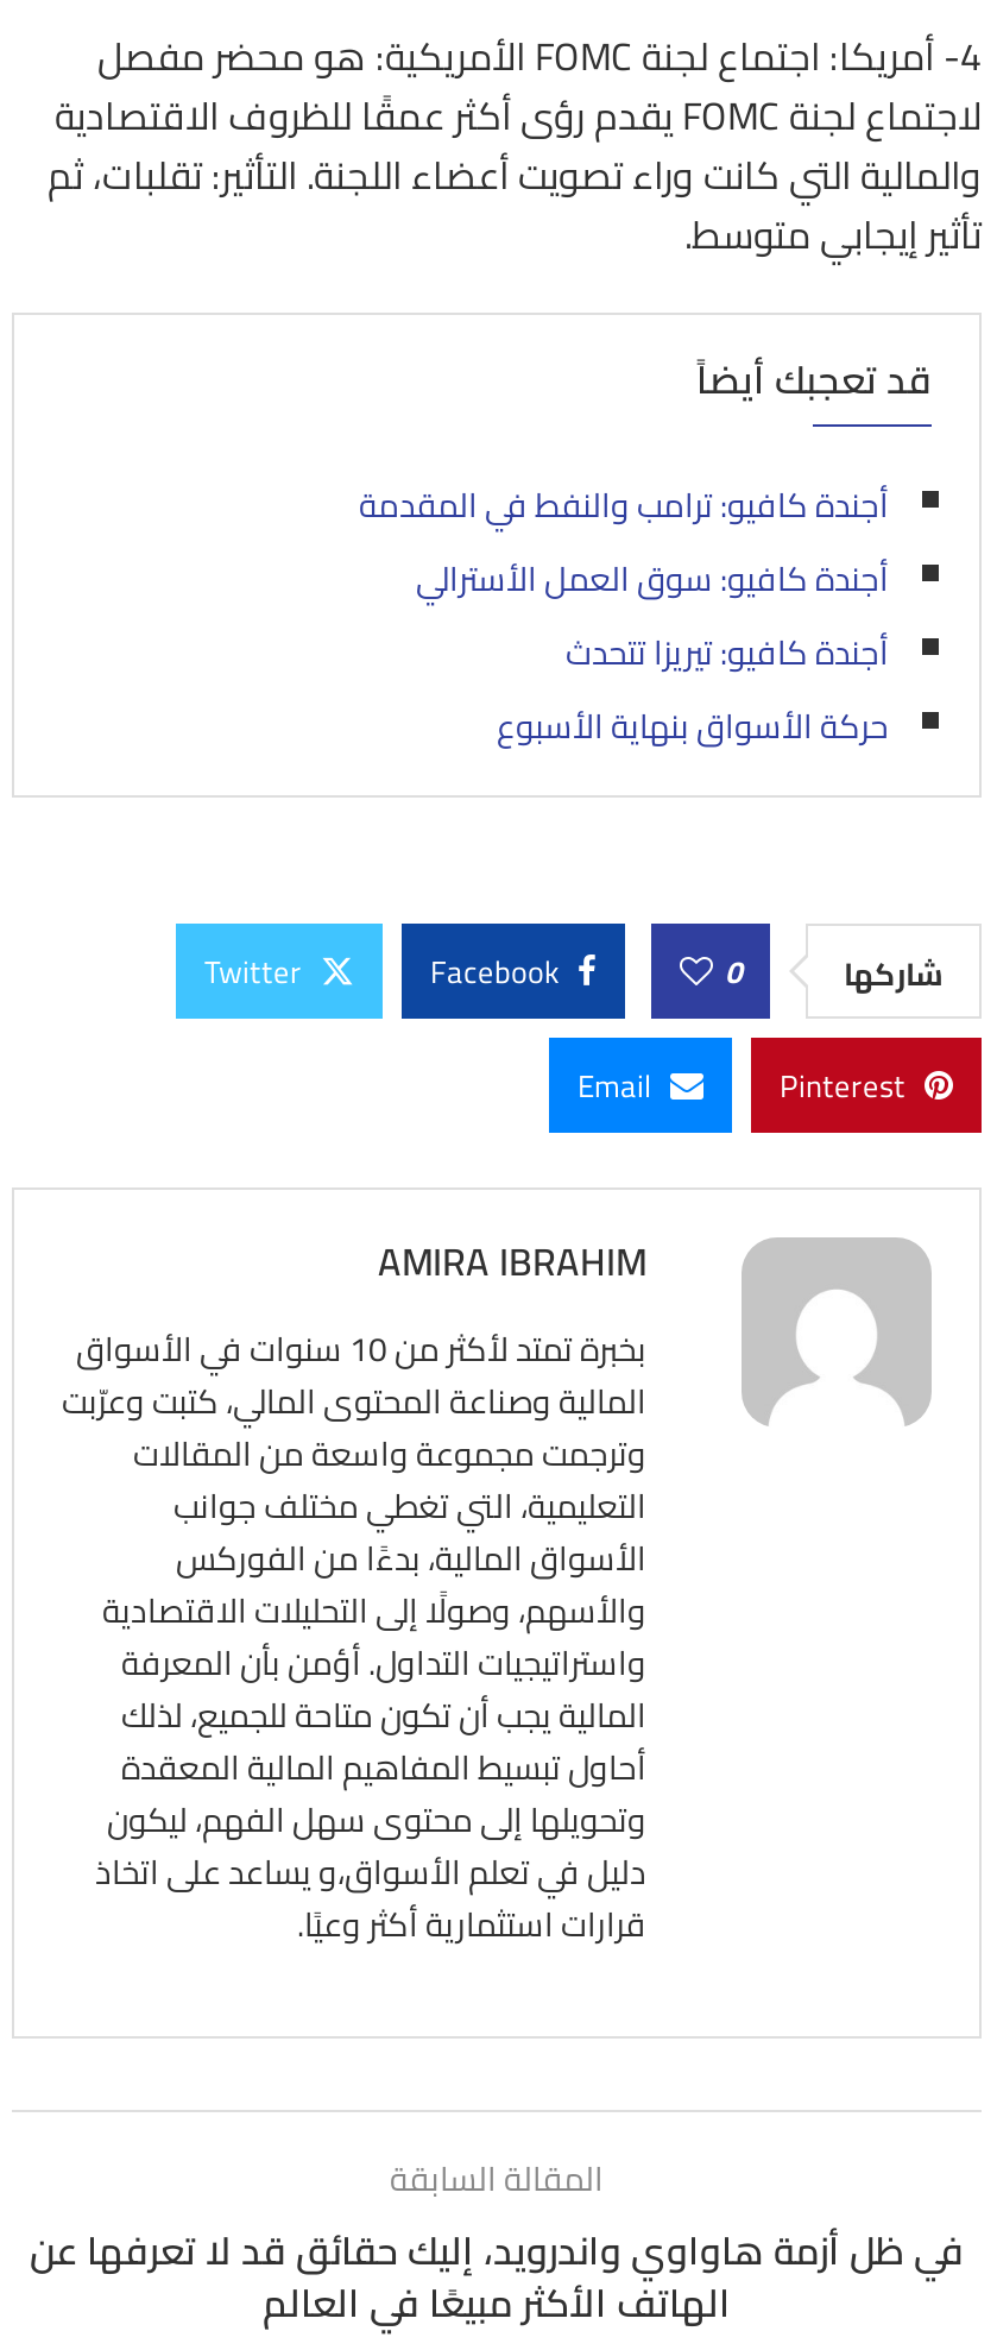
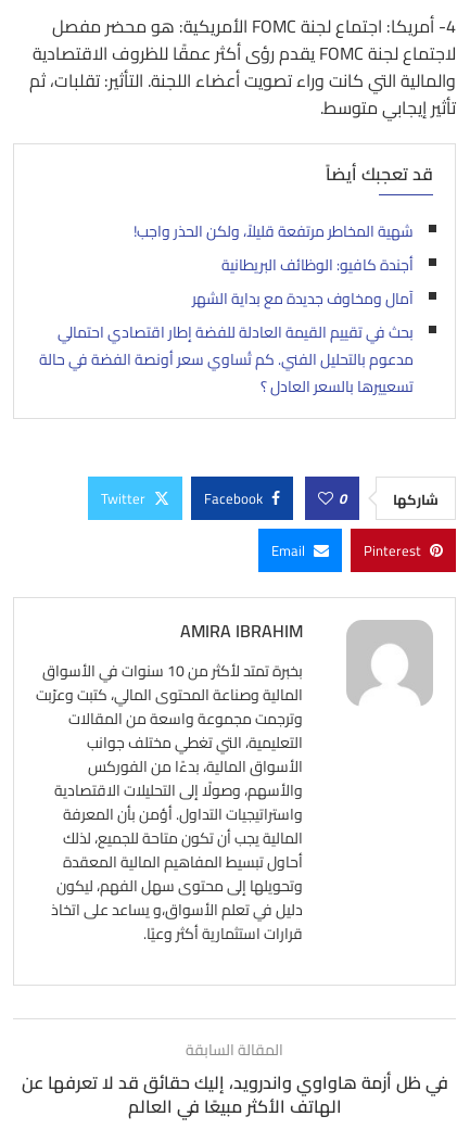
[359,475,889,757] أجندة كافيو: ترامب والنفط في المقدمة | أجندة كافيو: سوق العمل الأسترالي | أجندة كافيو: تيريزا تتحدث | حركة الأسواق بنهاية الأسبوع -> [39,217,414,401] شهية المخاطر مرتفعة قليلاً، ولكن الحذر واجب! | أجندة كافيو: الوظائف البريطانية | آمال ومخاوف جديدة مع بداية الشهر | بحث في تقييم القيمة العادلة للفضة إطار اقتصادي احتمالي | مدعوم بالتحليل الفني. كم تُساوي سعر أونصة الفضة في حالة | تسعييرها بالسعر العادل ؟

